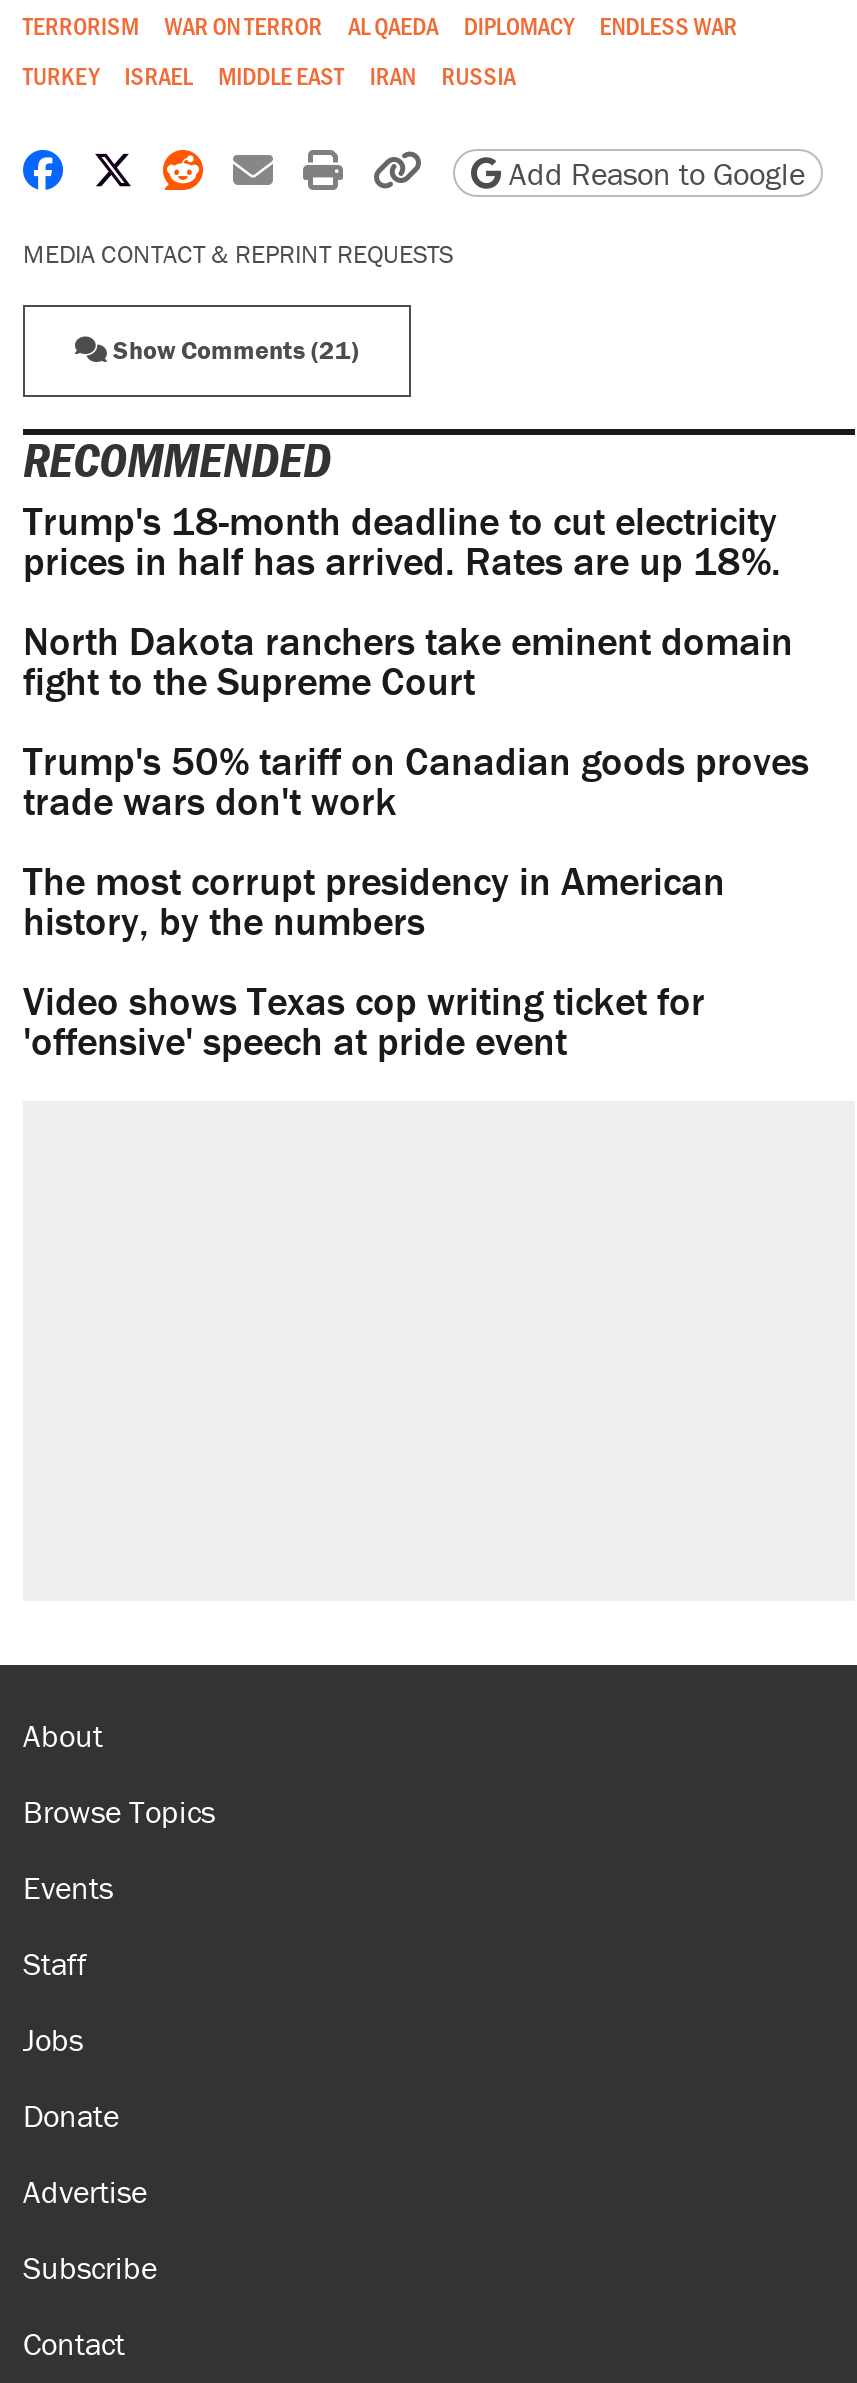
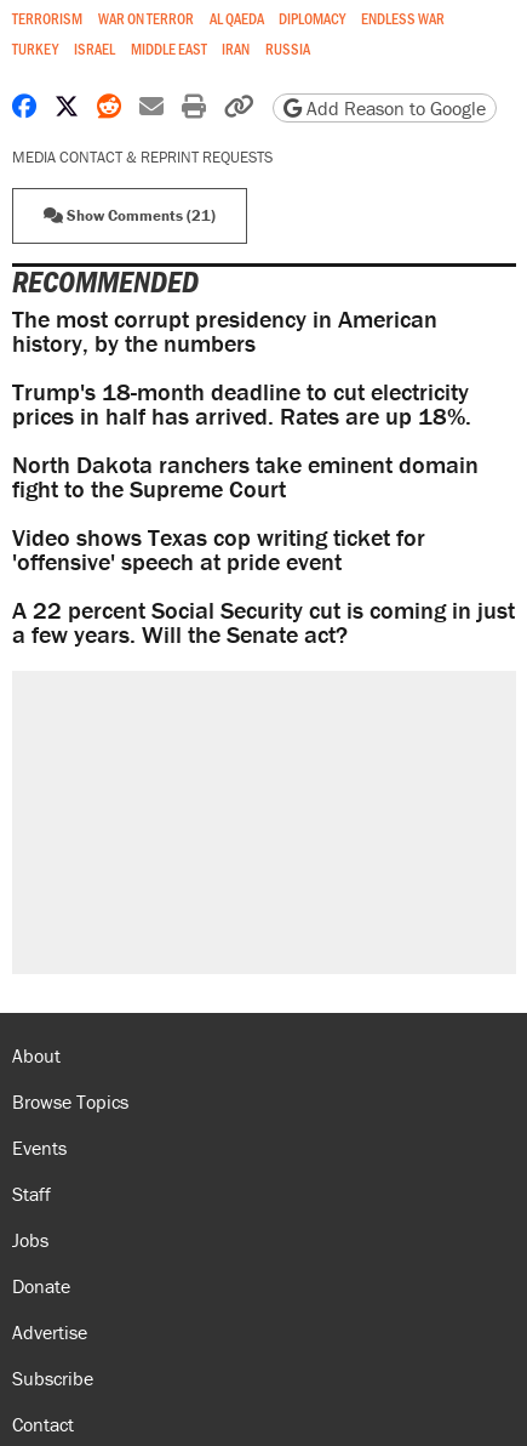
moved [23,494,793,704] -> [12,376,479,503]: Trump's 18-month deadline to cut electricity | prices in half has arrived. Rates are up 18%. | North Dakota ranchers take eminent domain | fight to the Supreme Court
[23,734,809,824] Trump's 50% tariff on Canadian goods proves | trade wars don't work -> none
moved [23,854,725,944] -> [12,303,437,357]: The most corrupt presidency in American | history, by the numbers
moved [23,974,705,1064] -> [12,521,425,576]: Video shows Texas cop writing ticket for | 'offensive' speech at pride event
none -> [12,594,515,649] A 22 percent Social Security cut is coming in just | a few years. Will the Senate act?

